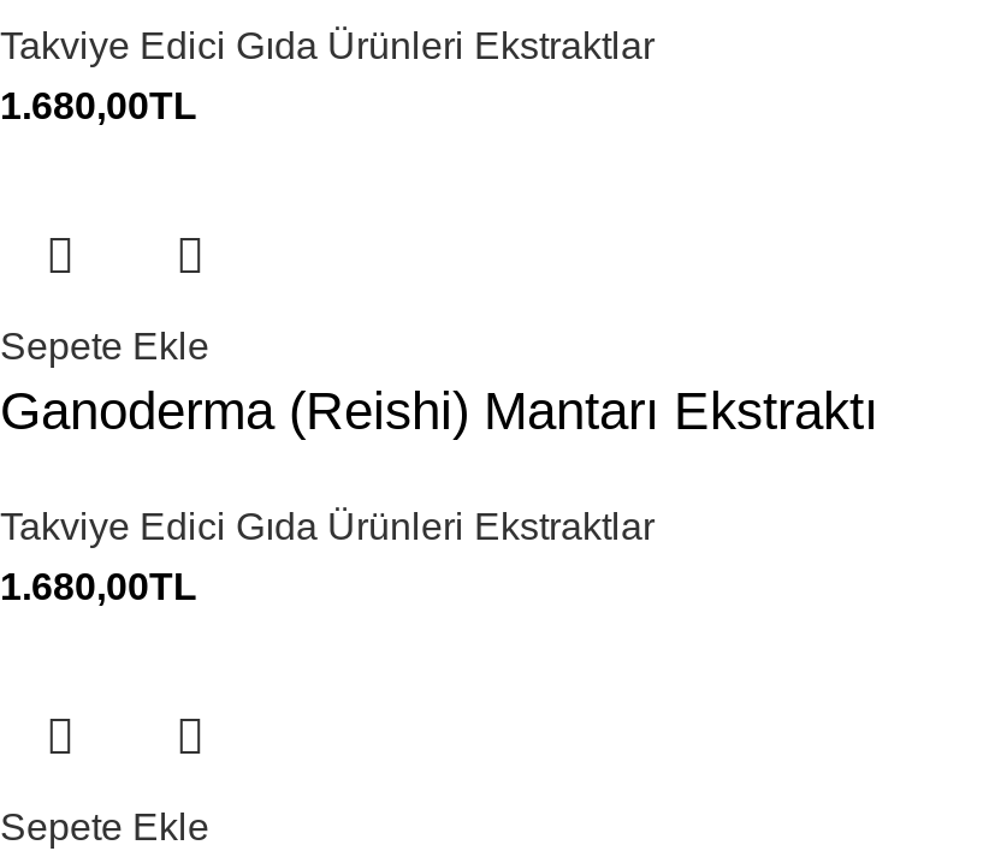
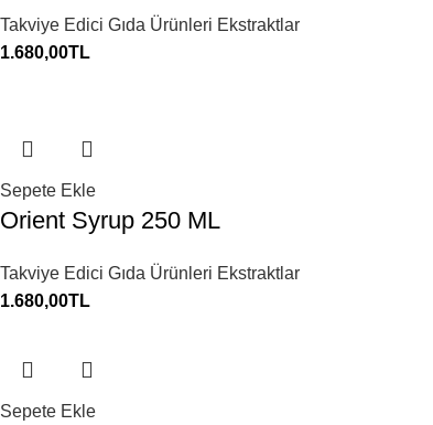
[0,382,878,442] Ganoderma (Reishi) Mantarı Ekstraktı -> [0,207,220,234] Orient Syrup 250 ML

